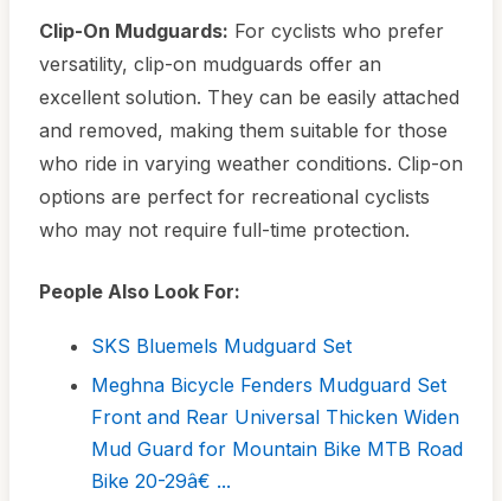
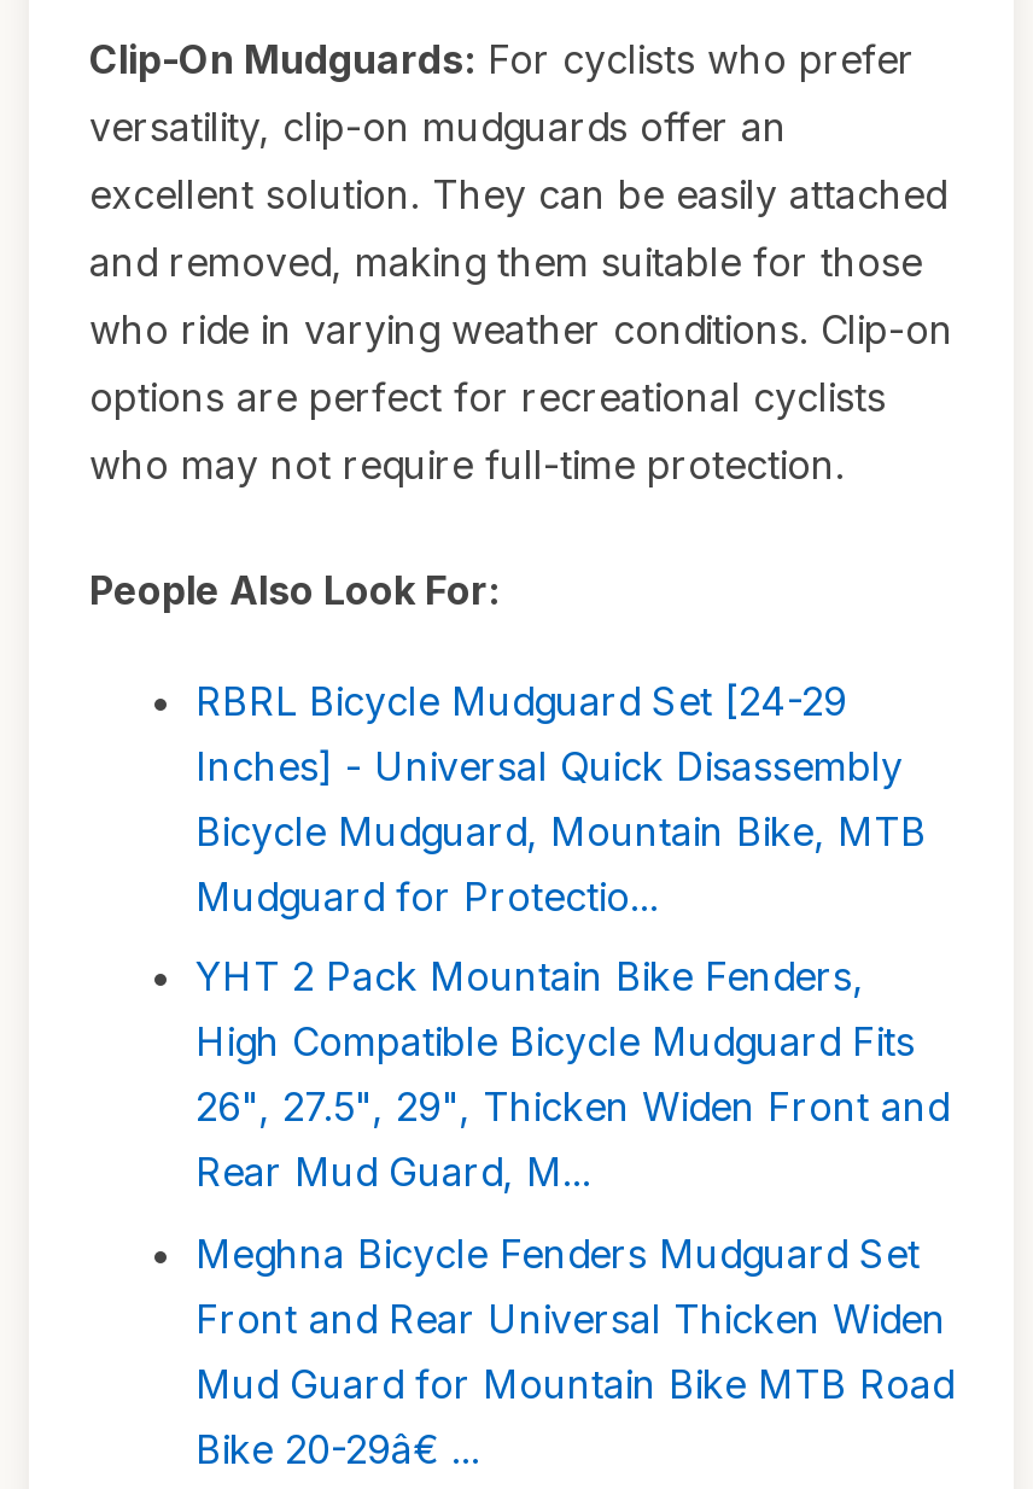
[91,334,352,358] SKS Bluemels Mudguard Set -> [195,677,949,1197] RBRL Bicycle Mudguard Set [24-29 | Inches] - Universal Quick Disassembly | Bicycle Mudguard, Mountain Bike, MTB | Mudguard for Protectio... | YHT 2 Pack Mountain Bike Fenders, | High Compatible Bicycle Mudguard Fits | 26", 27.5", 29", Thicken Widen Front and | Rear Mud Guard, M...

